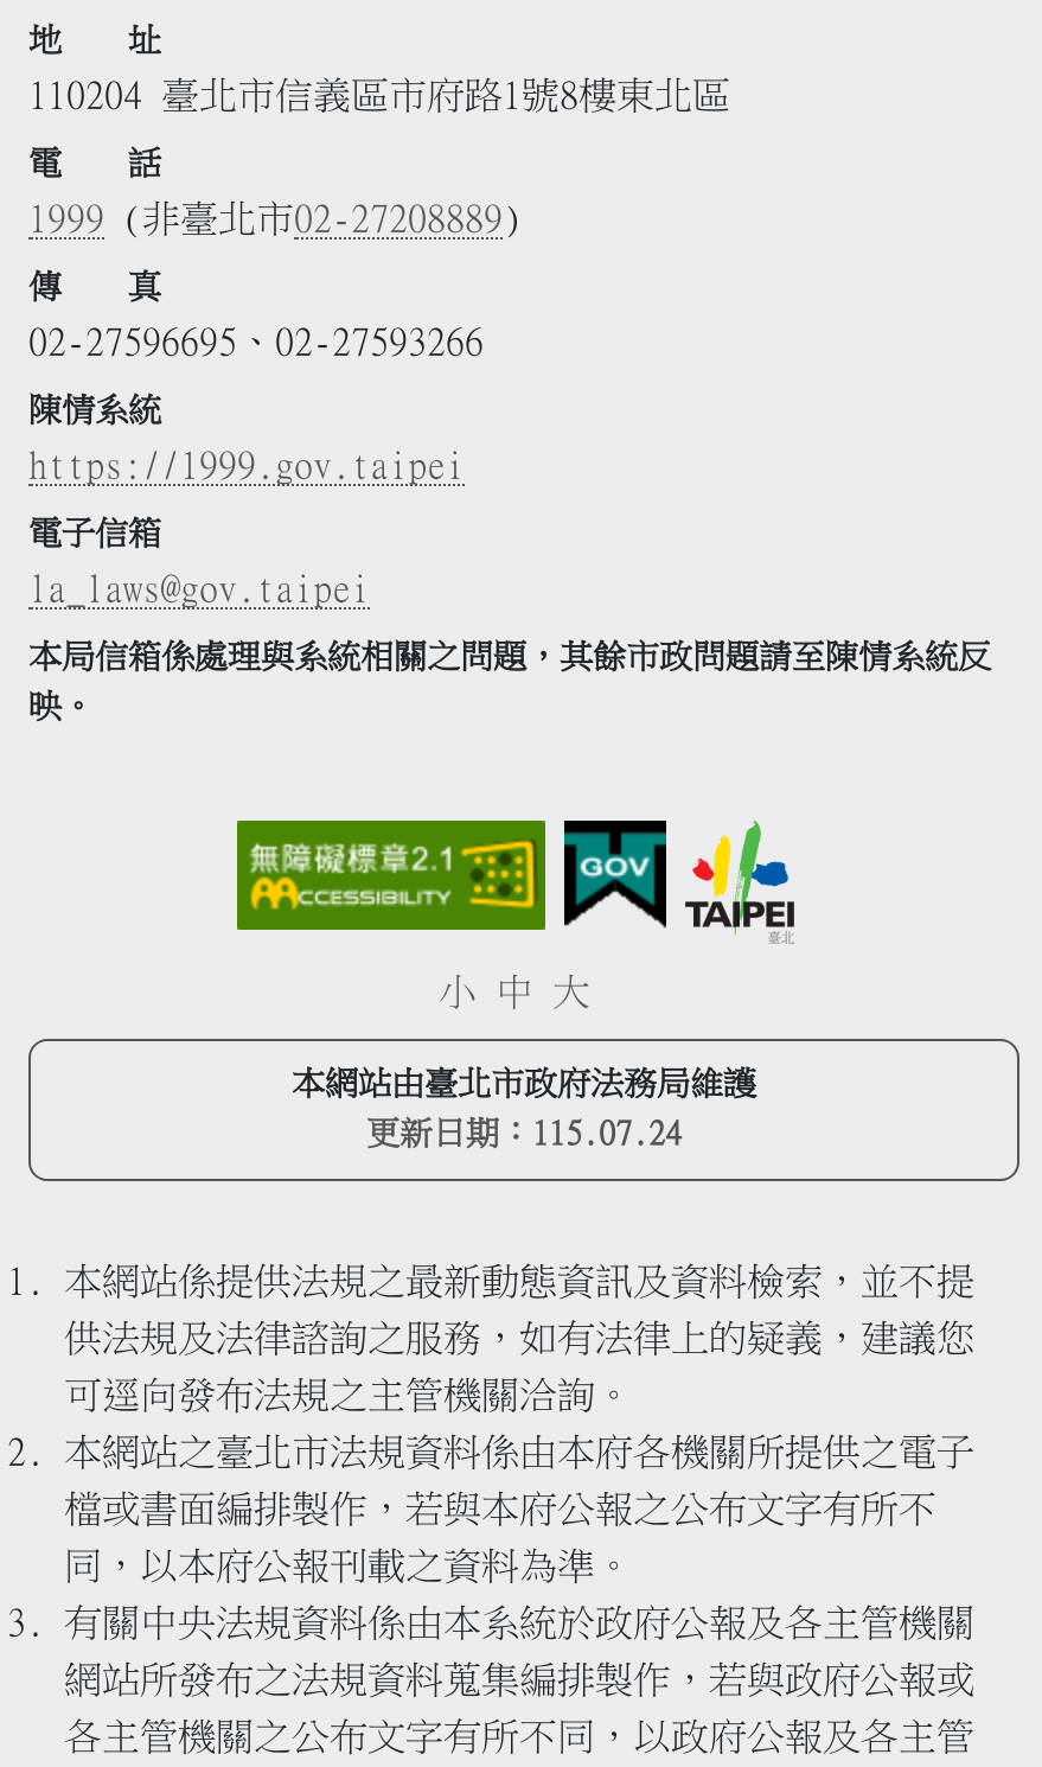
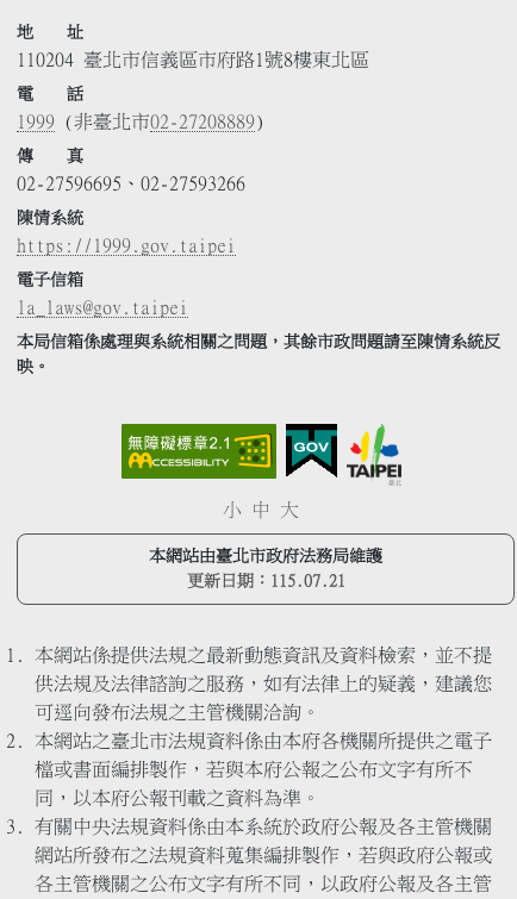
[366,1117,682,1150] 更新日期：115.07.24 -> [186,573,345,589] 更新日期：115.07.21

